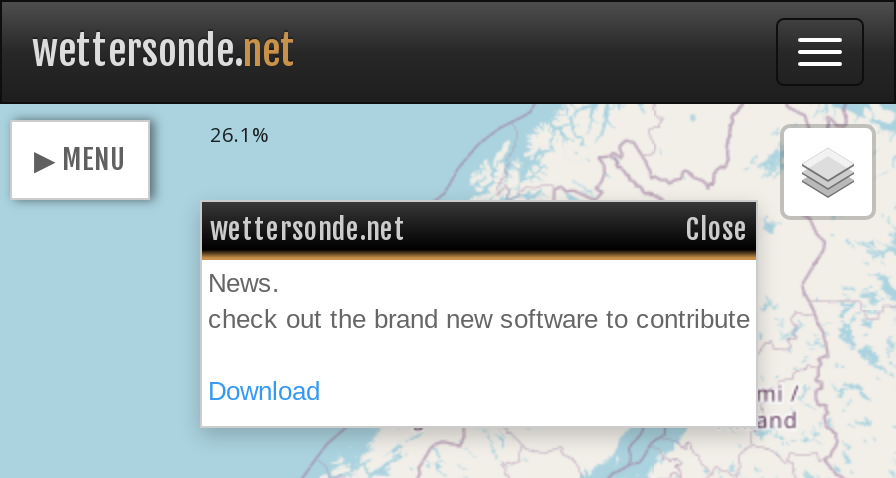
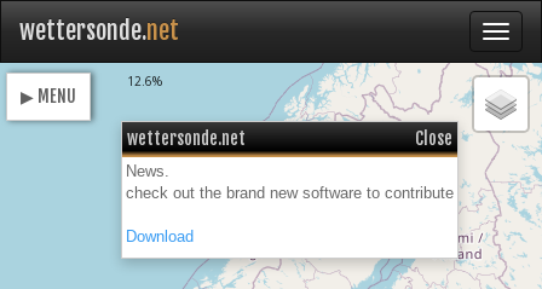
[210,120,268,148] 26.1% -> [127,73,162,89] 12.6%

